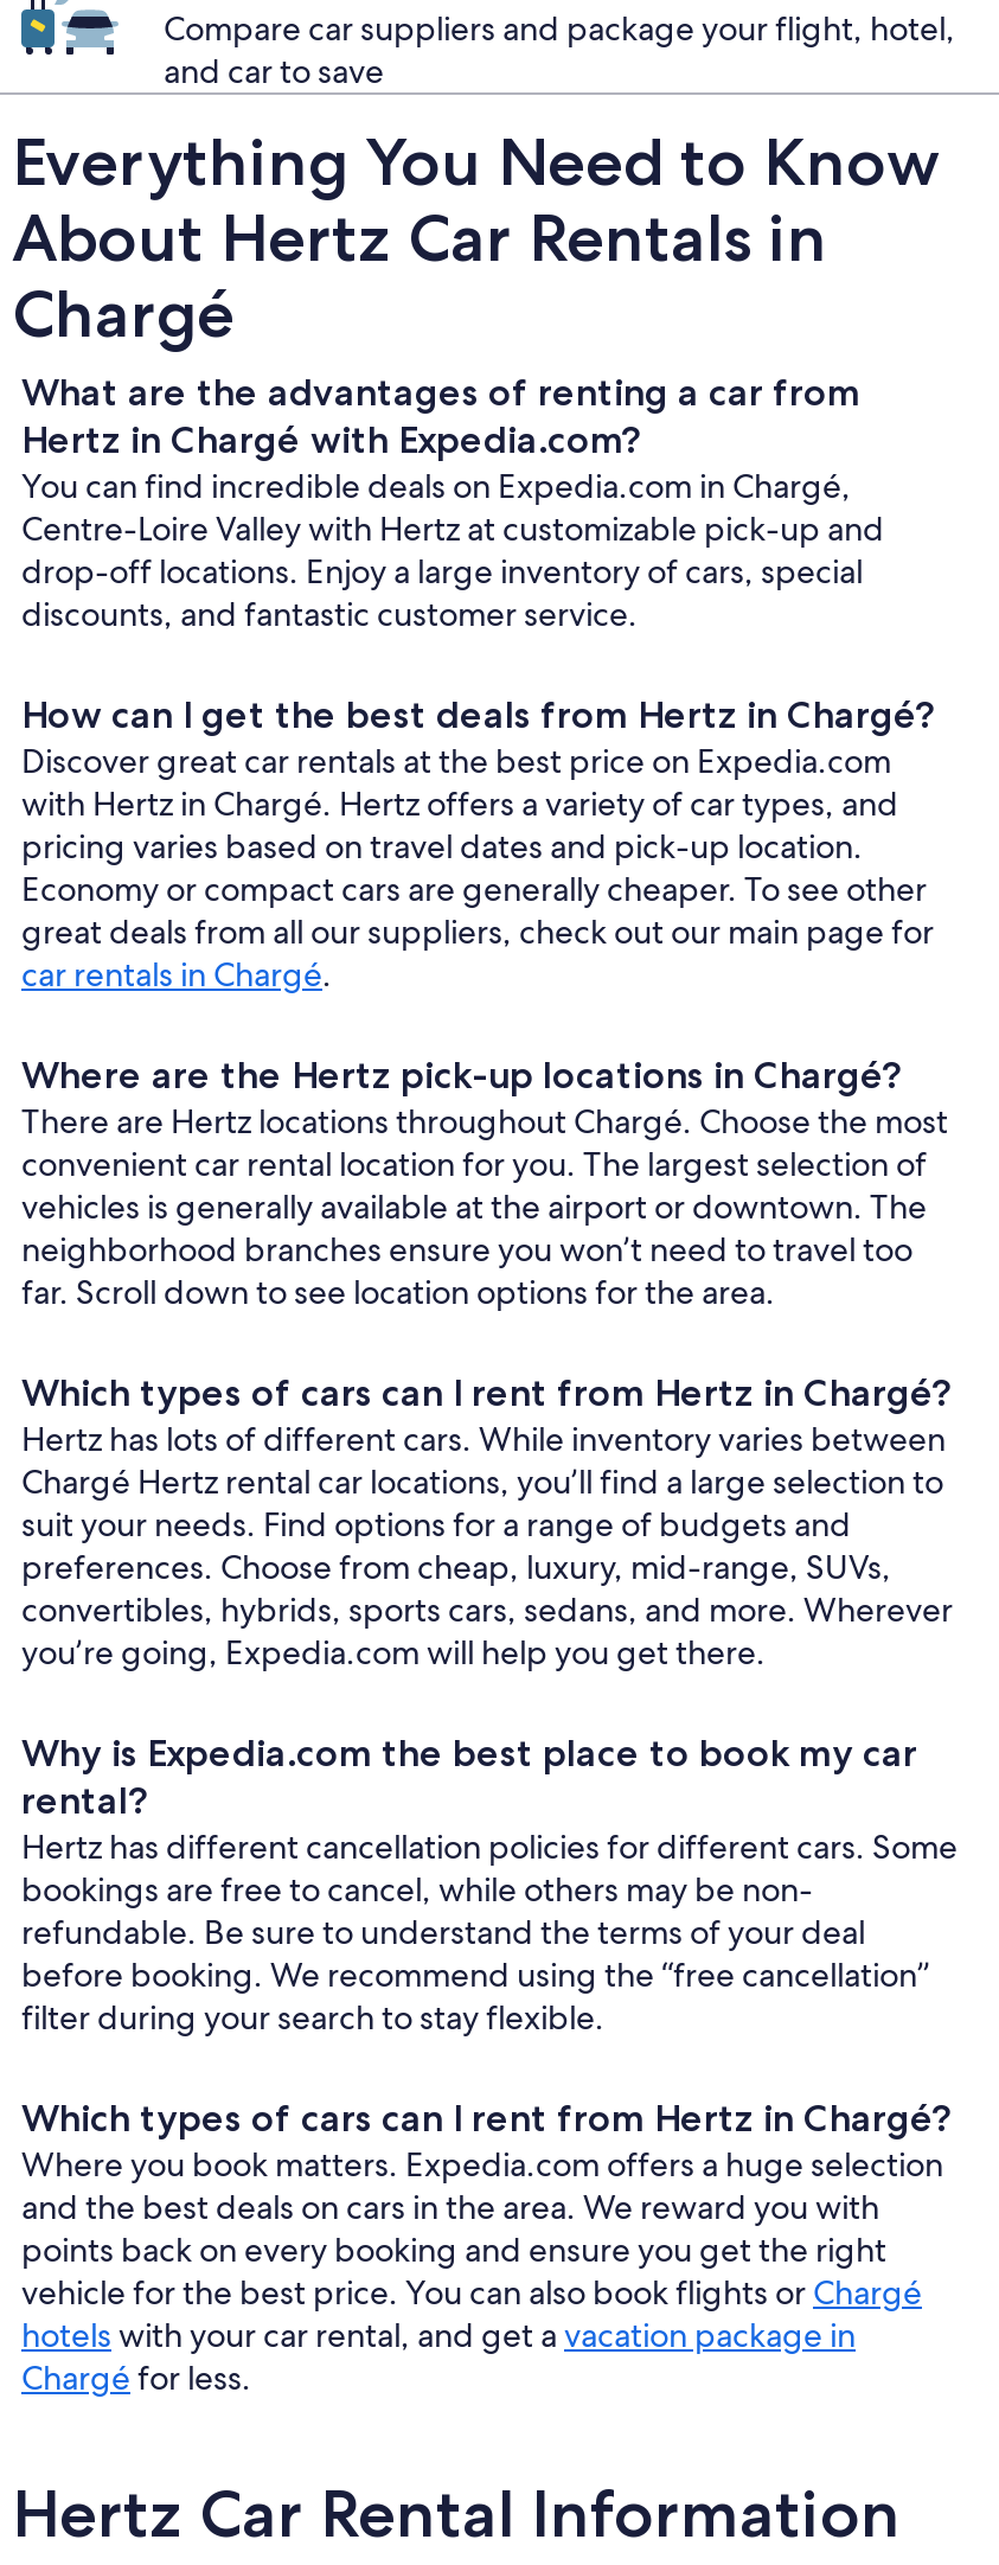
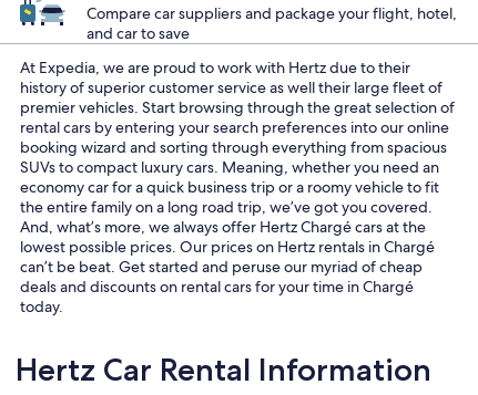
[12,121,958,2399] Everything You Need to Know | About Hertz Car Rentals in | Chargé | What are the advantages of renting a car from | Hertz in Chargé with Expedia.com? | You can find incredible deals on Expedia.com in Chargé, | Centre-Loire Valley with Hertz at customizable pick-up and | drop-off locations. Enjoy a large inventory of cars, special | discounts, and fantastic customer service. | How can I get the best deals from Hertz in Chargé? | Discover great car rentals at the best price on Expedia.com | with Hertz in Chargé. Hertz offers a variety of car types, and | pricing varies based on travel dates and pick-up location. | Economy or compact cars are generally cheaper. To see other | great deals from all our suppliers, check out our main page for | car rentals in Chargé. | Where are the Hertz pick-up locations in Chargé? | There are Hertz locations throughout Chargé. Choose the most | convenient car rental location for you. The largest selection of | vehicles is generally available at the airport or downtown. The | neighborhood branches ensure you won’t need to travel too | far. Scroll down to see location options for the area. | Which types of cars can I rent from Hertz in Chargé? | Hertz has lots of different cars. While inventory varies between | Chargé Hertz rental car locations, you’ll find a large selection to | suit your needs. Find options for a range of budgets and | preferences. Choose from cheap, luxury, mid-range, SUVs, | convertibles, hybrids, sports cars, sedans, and more. Wherever | you’re going, Expedia.com will help you get there. | Why is Expedia.com the best place to book my car | rental? | Hertz has different cancellation policies for different cars. Some | bookings are free to cancel, while others may be non- | refundable. Be sure to understand the terms of your deal | before booking. We recommend using the “free cancellation” | filter during your search to stay flexible. | Which types of cars can I rent from Hertz in Chargé? | Where you book matters. Expedia.com offers a huge selection | and the best deals on cars in the area. We reward you with | points back on every booking and ensure you get the right | vehicle for the best price. You can also book flights or Chargé | hotels with your car rental, and get a vacation package in | Chargé for less. -> [20,58,455,316] At Expedia, we are proud to work with Hertz due to their | history of superior customer service as well their large fleet of | premier vehicles. Start browsing through the great selection of | rental cars by entering your search preferences into our online | booking wizard and sorting through everything from spacious | SUVs to compact luxury cars. Meaning, whether you need an | economy car for a quick business trip or a roomy vehicle to fit | the entire family on a long road trip, we’ve got you covered. | And, what’s more, we always offer Hertz Chargé cars at the | lowest possible prices. Our prices on Hertz rentals in Chargé | can’t be beat. Get started and peruse our myriad of cheap | deals and discounts on rental cars for your time in Chargé | today.

